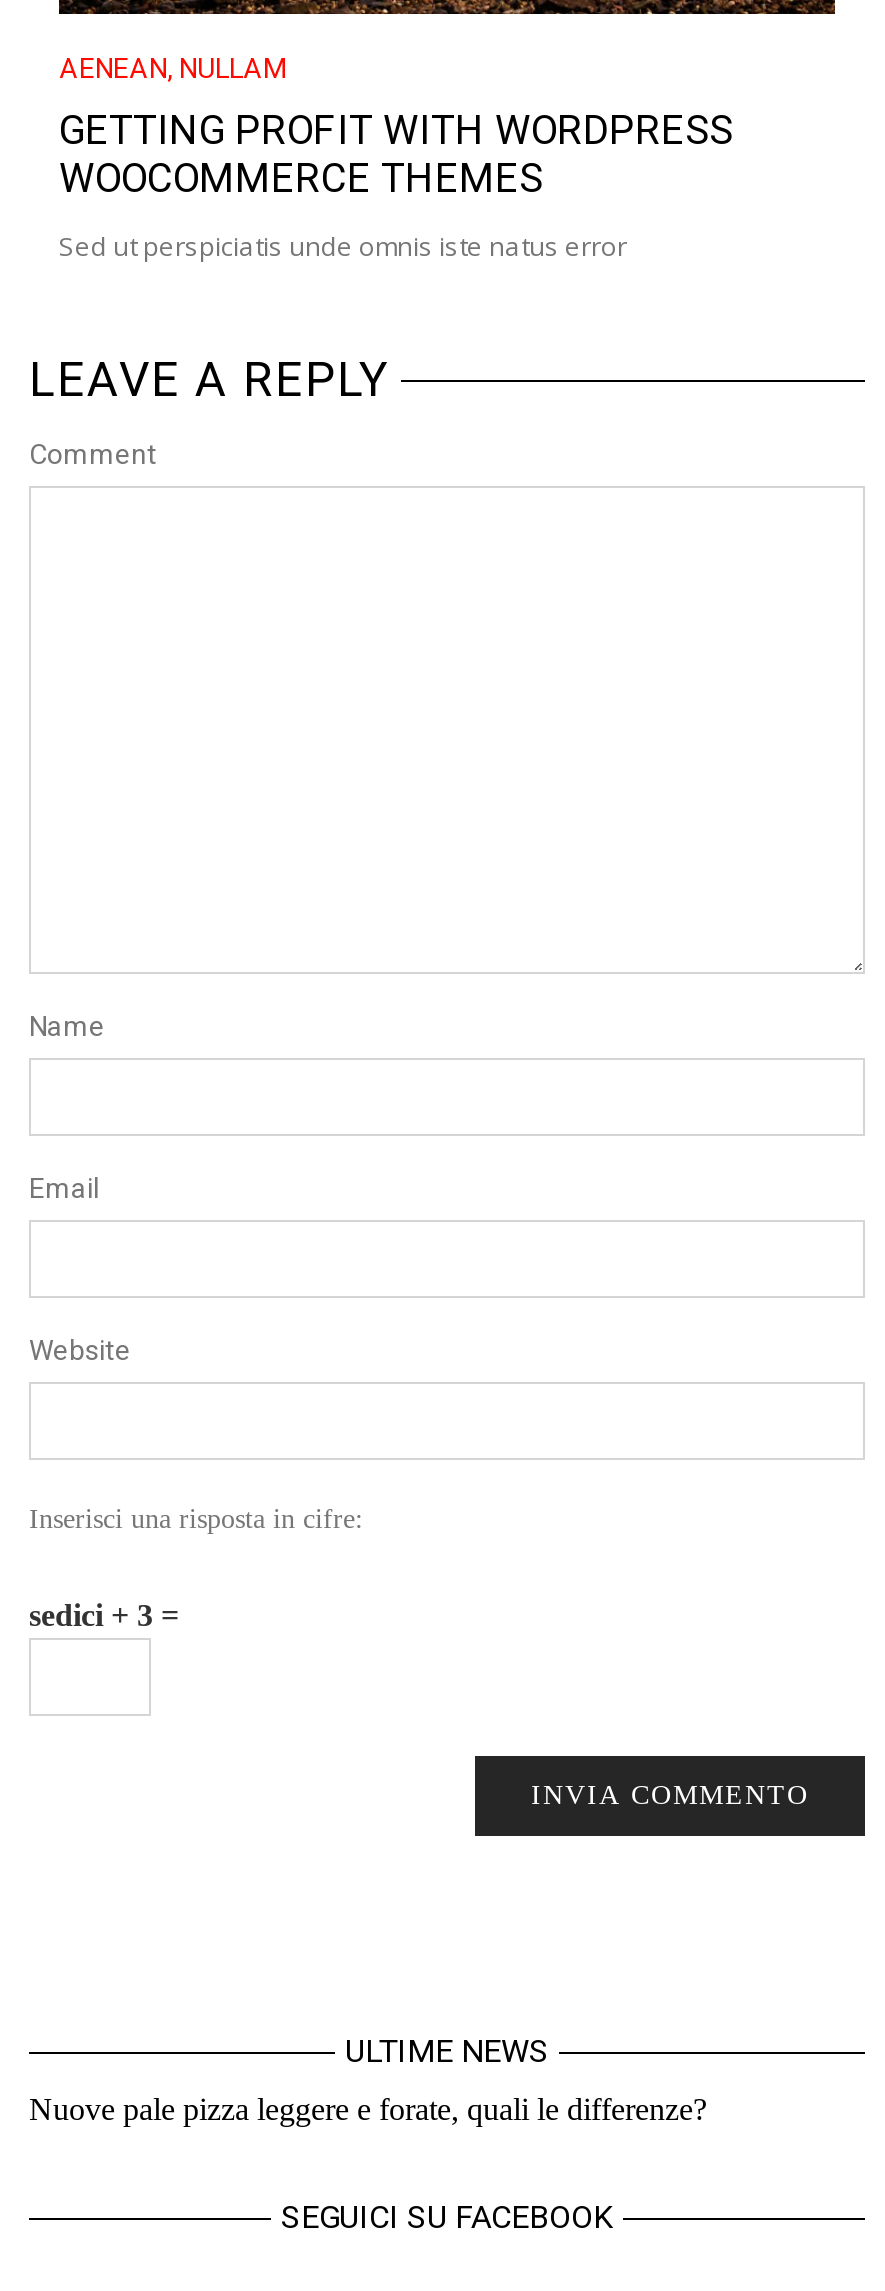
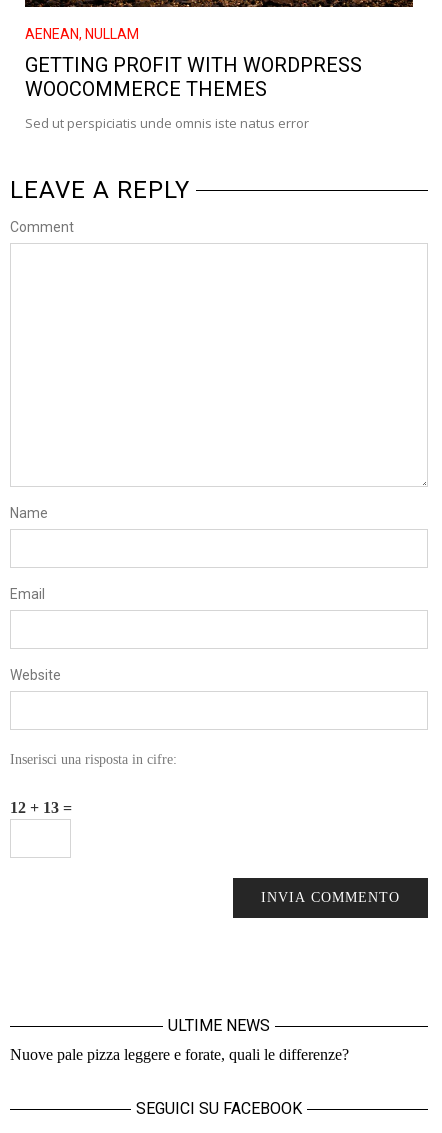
[29,1597,179,1631] sedici + 3 = -> [10,799,72,816] 12 + 13 =

